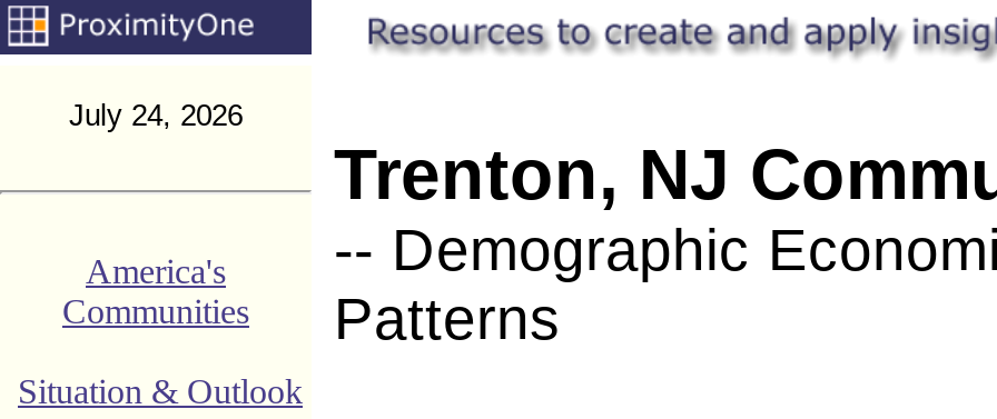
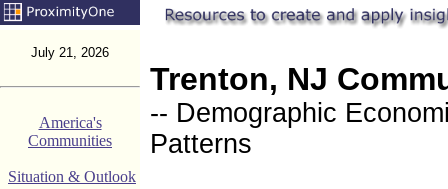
[69,99,243,132] July 24, 2026 -> [31,45,109,60] July 21, 2026

